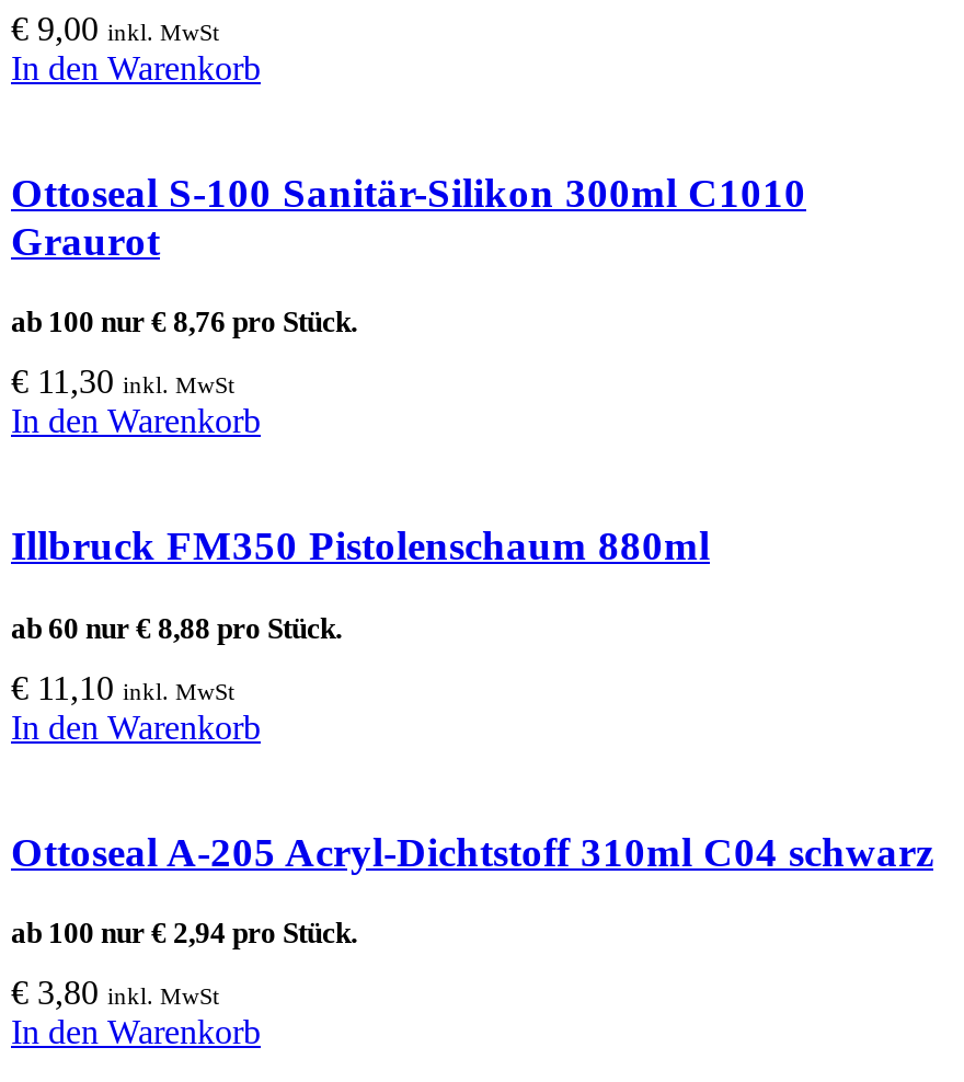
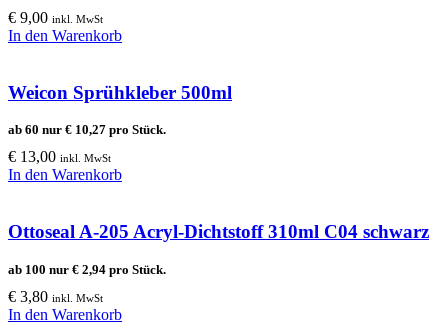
[11,169,806,706] Ottoseal S-100 Sanitär-Silikon 300ml C1010 | Graurot | ab 100 nur €8,76 pro Stück. | €11,30 inkl. MwSt | In den Warenkorb | Illbruck FM350 Pistolenschaum 880ml | ab 60 nur €8,88 pro Stück. | €11,10 inkl. MwSt -> [8,82,232,165] Weicon Sprühkleber 500ml | ab 60 nur €10,27 pro Stück. | €13,00 inkl. MwSt

